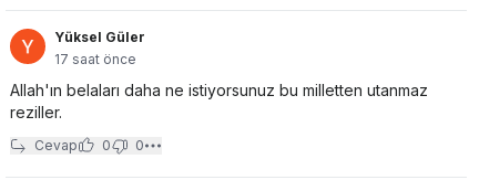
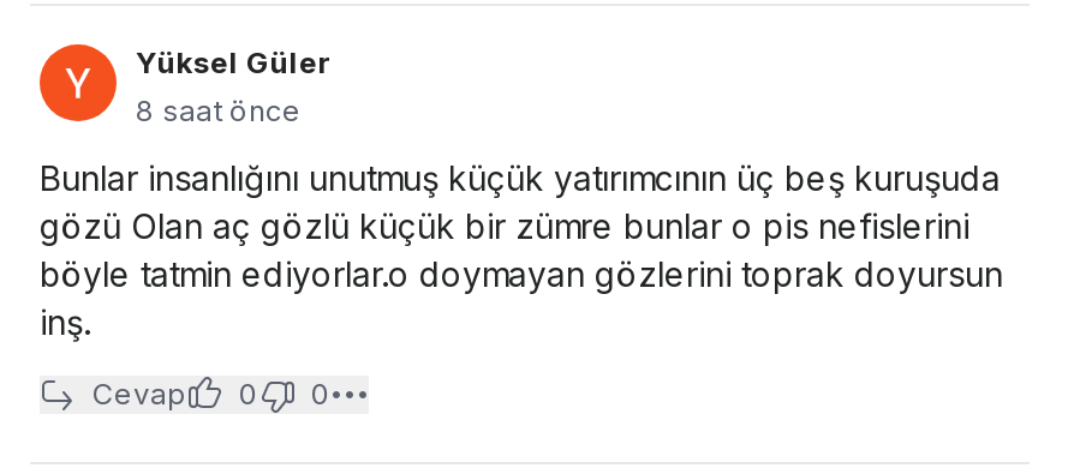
[54,51,136,67] 17 saat önce -> [136,92,302,128] 8 saat önce
[10,80,428,121] Allah'ın belaları daha ne istiyorsunuz bu milletten utanmaz | reziller. -> [40,157,1003,342] Bunlar insanlığını unutmuş küçük yatırımcının üç beş kuruşuda | gözü Olan aç gözlü küçük bir zümre bunlar o pis nefislerini | böyle tatmin ediyorlar.o doymayan gözlerini toprak doyursun | inş.

